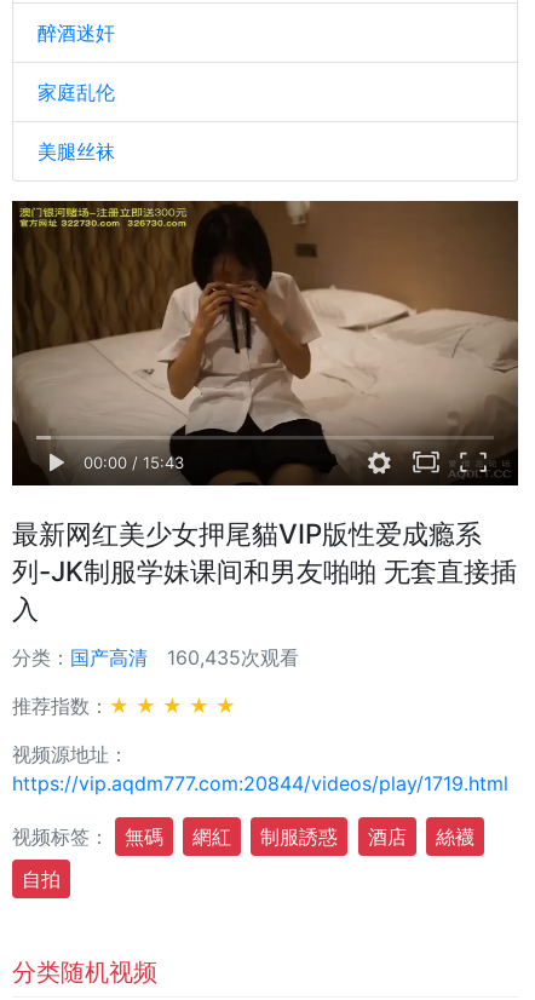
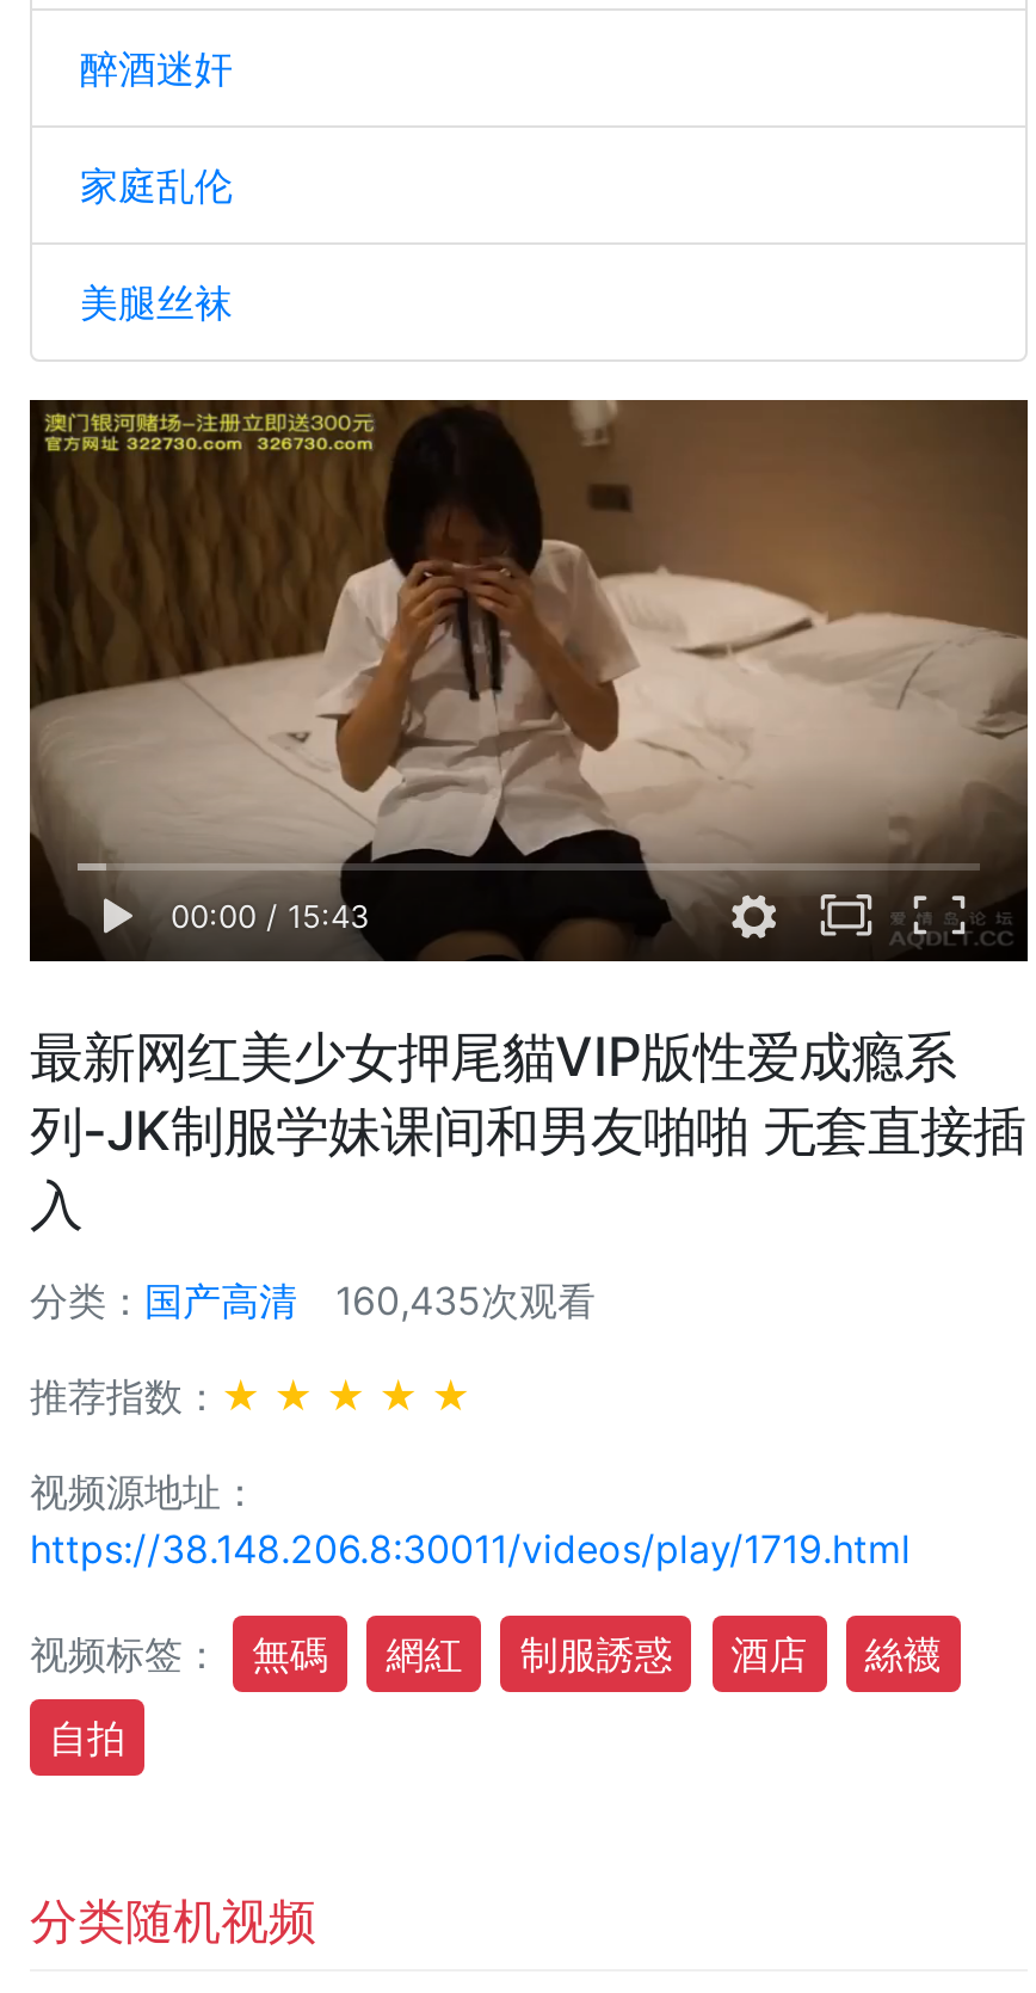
[12,771,508,796] https://vip.aqdm777.com:20844/videos/play/1719.html -> [30,1525,911,1573] https://38.148.206.8:30011/videos/play/1719.html

